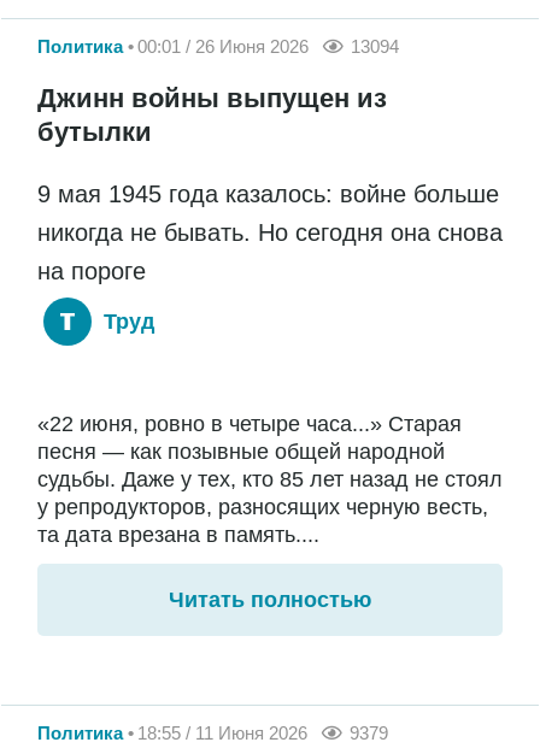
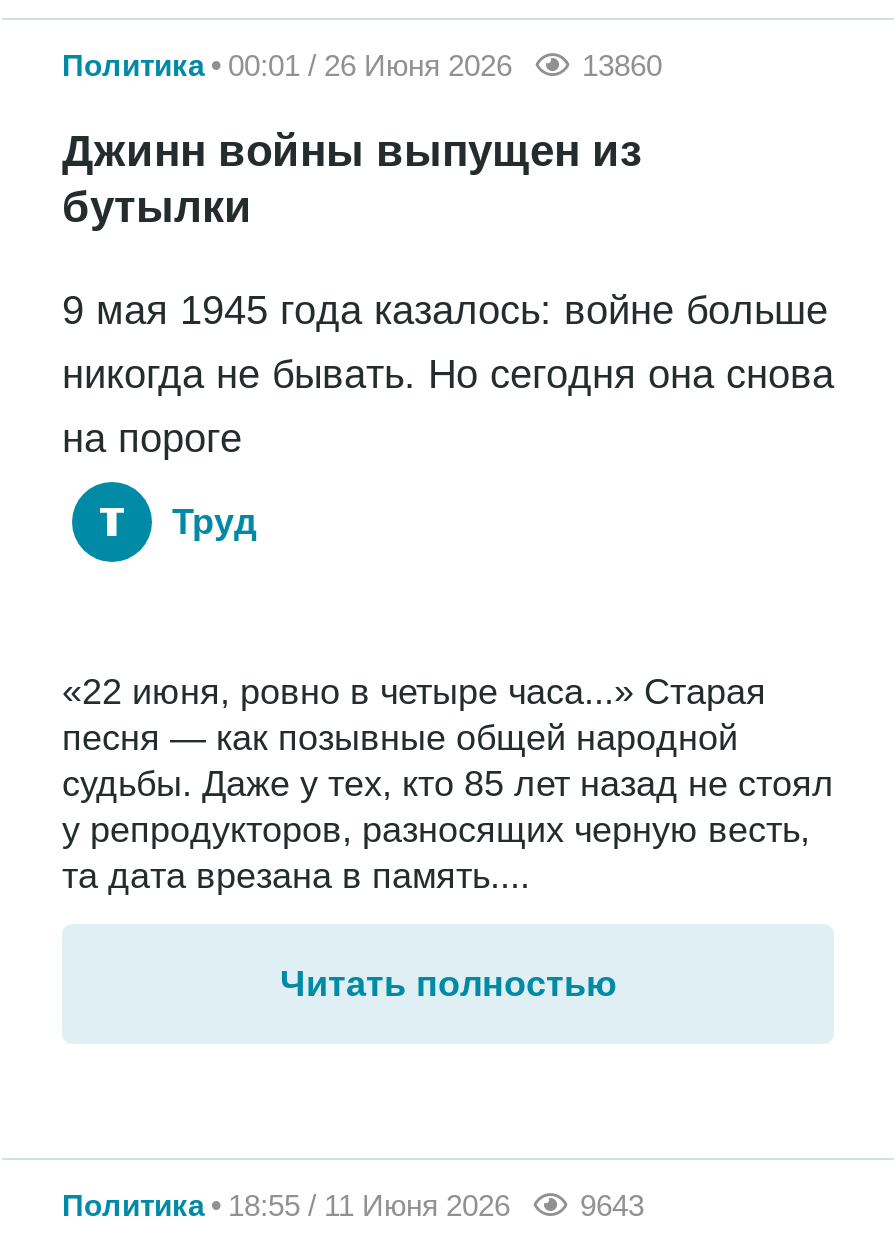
[351,36,399,57] 13094 -> [582,48,662,82] 13860
[350,723,388,744] 9379 -> [580,1189,644,1223] 9643

